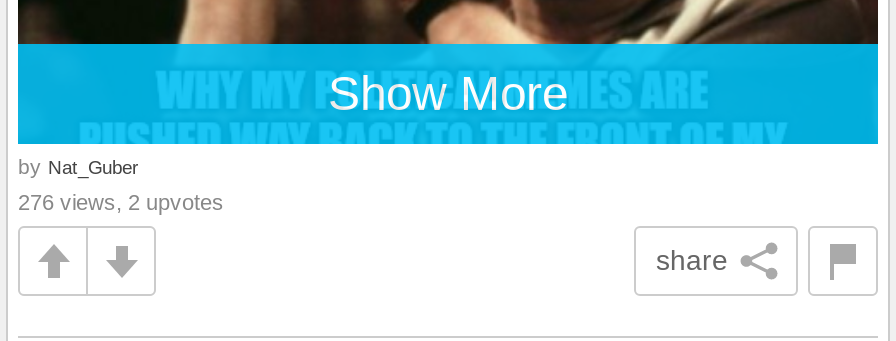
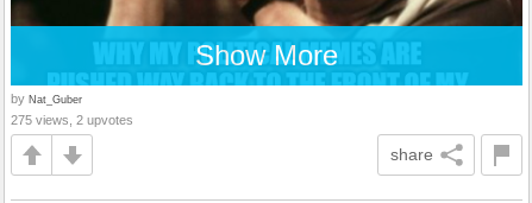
[18,191,224,215] 276 views, 2 upvotes -> [11,113,133,127] 275 views, 2 upvotes

